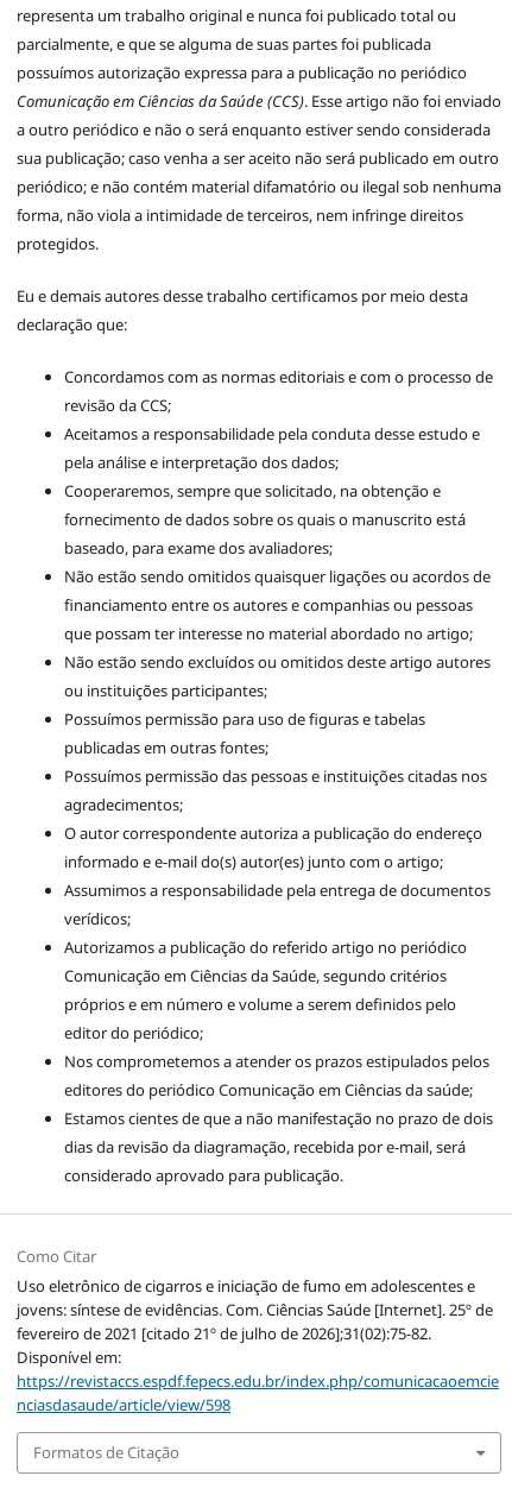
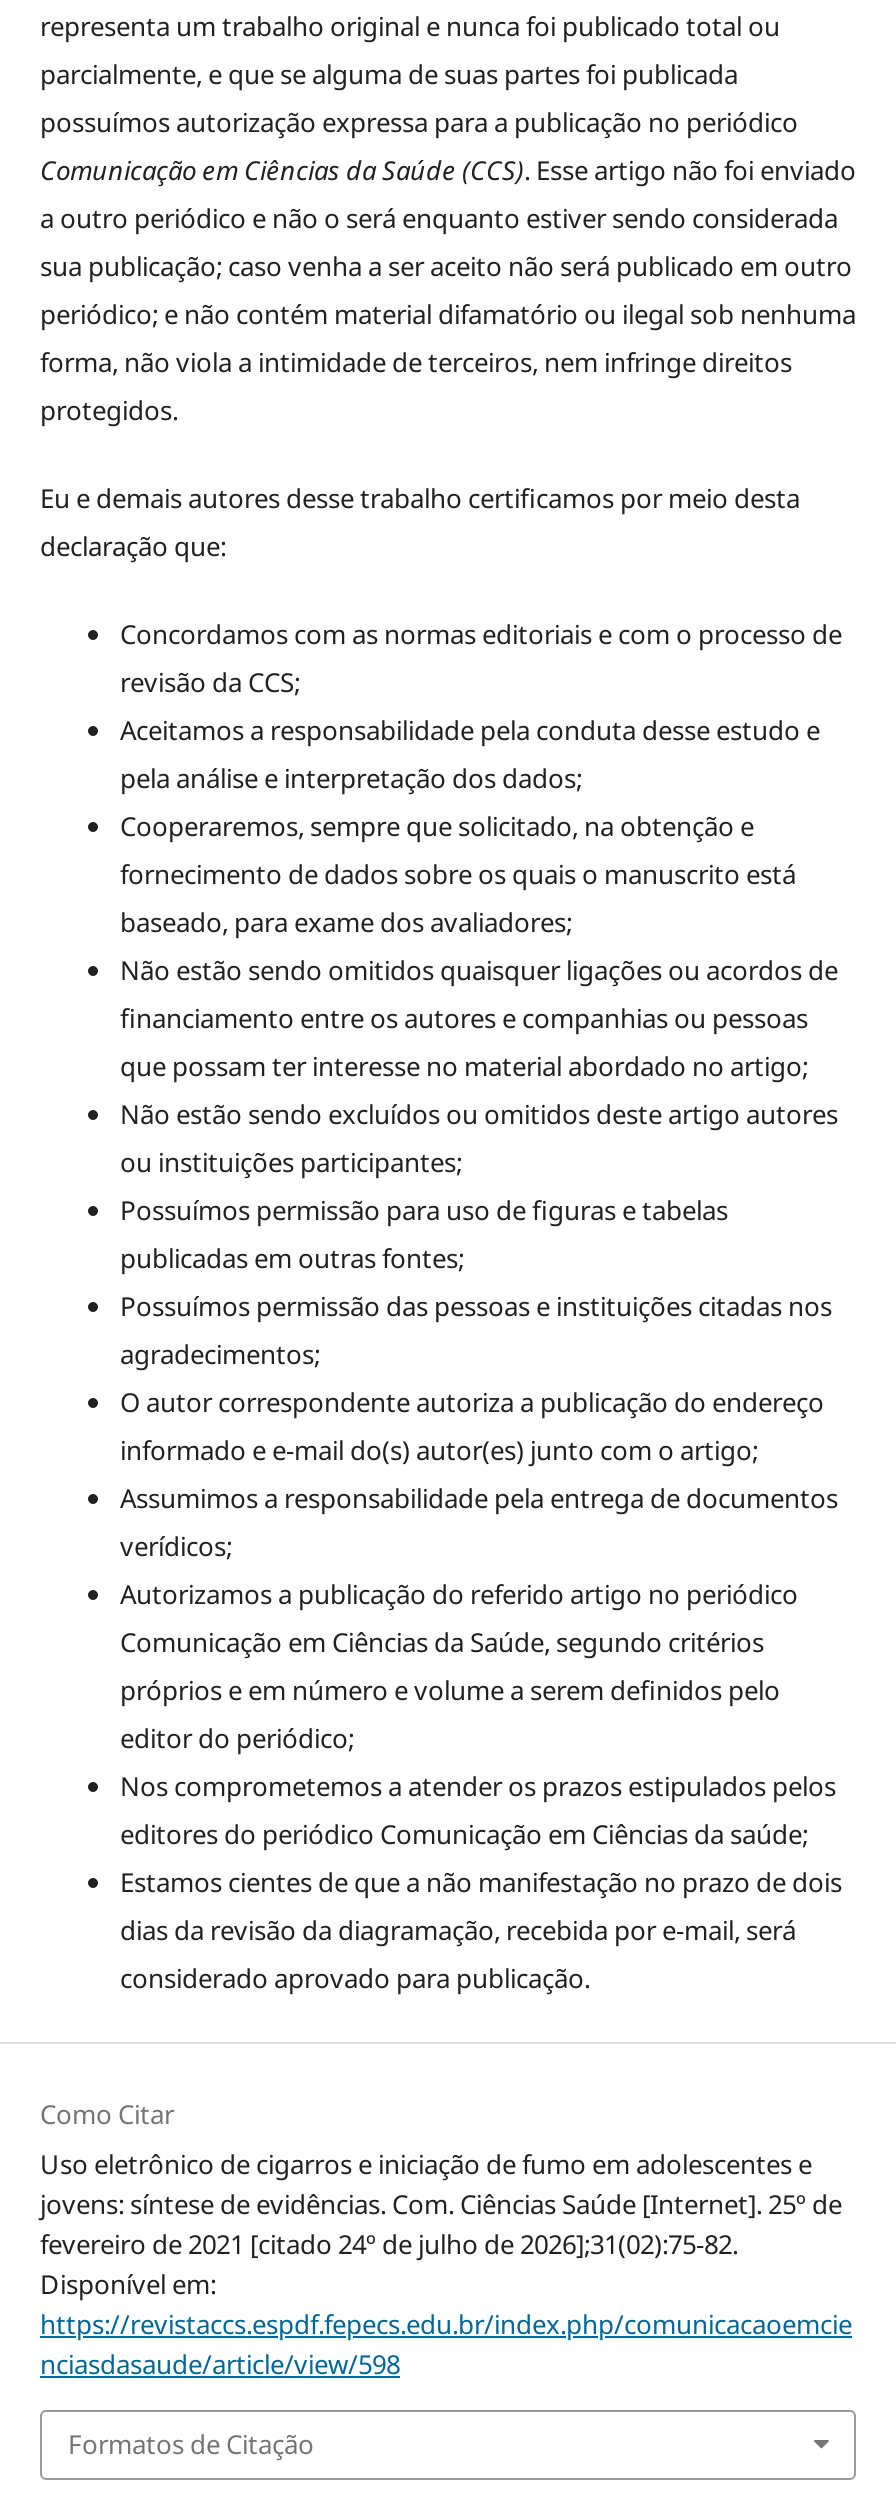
[17,1323,431,1344] fevereiro de 2021 [citado 21º de julho de 2026];31(02):75-82. -> [40,2226,738,2262] fevereiro de 2021 [citado 24º de julho de 2026];31(02):75-82.

